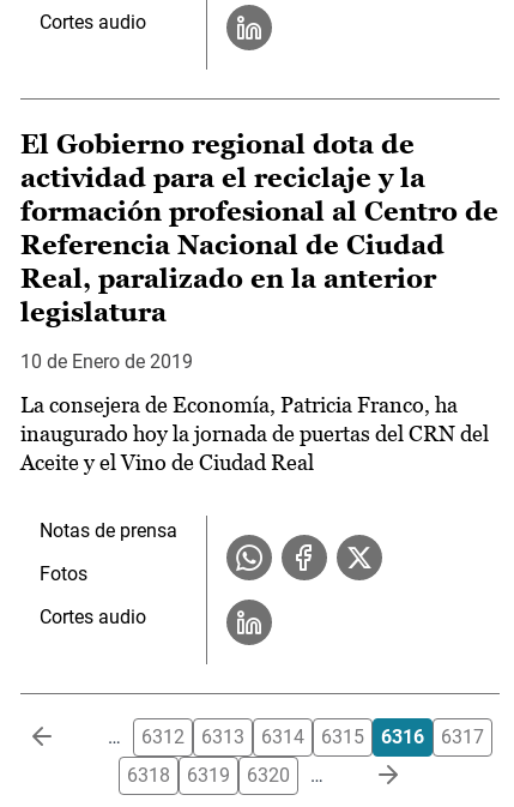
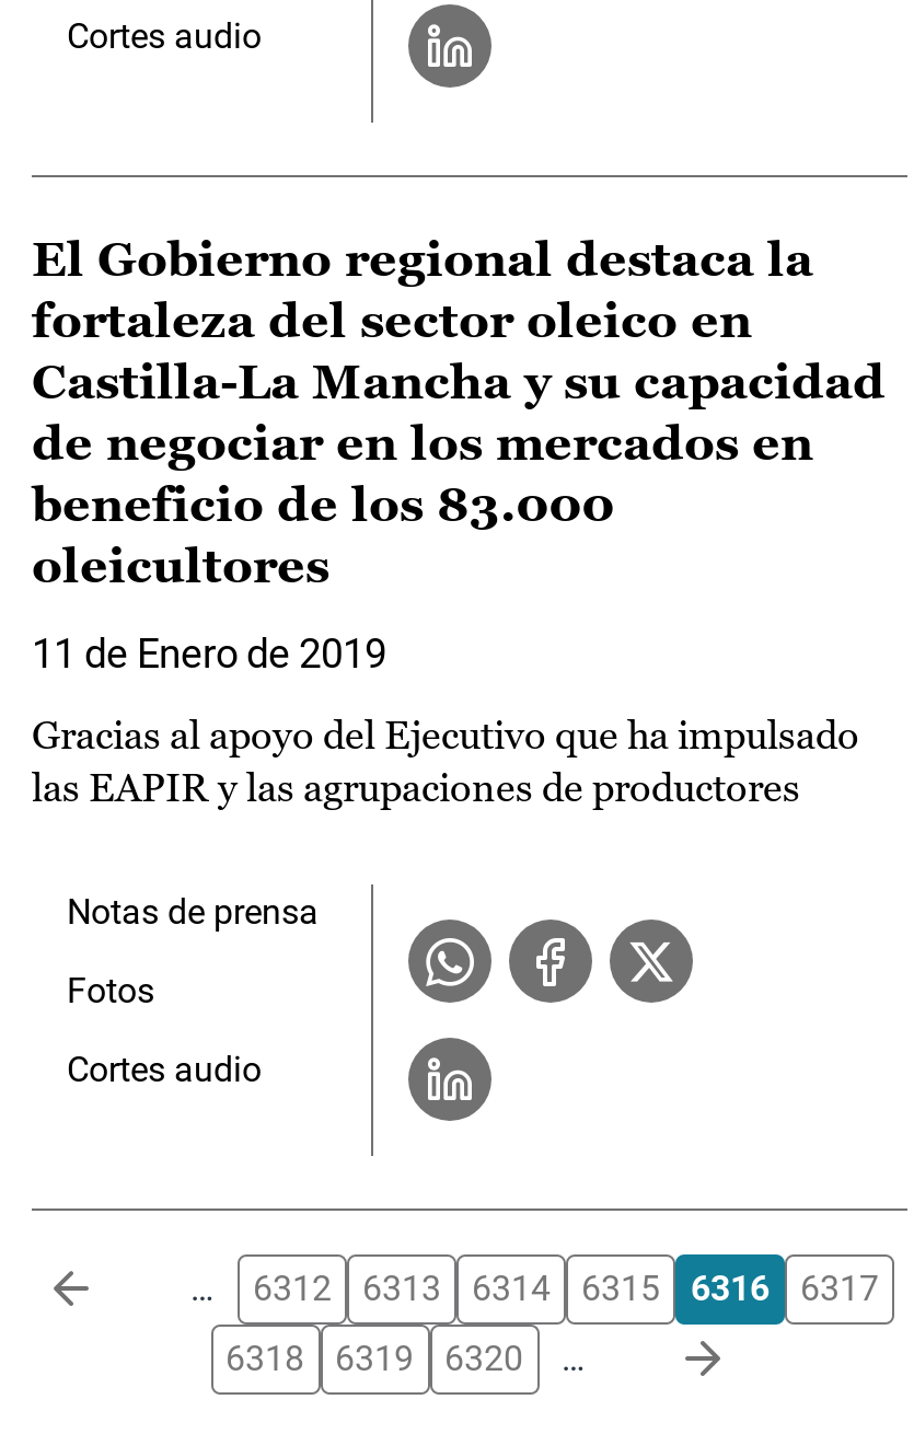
[20,130,498,327] El Gobierno regional dota de | actividad para el reciclaje y la | formación profesional al Centro de | Referencia Nacional de Ciudad | Real, paralizado en la anterior | legislatura -> [32,232,886,594] El Gobierno regional destaca la | fortaleza del sector oleico en | Castilla-La Mancha y su capacidad | de negociar en los mercados en | beneficio de los 83.000 | oleicultores
[20,350,193,373] 10 de Enero de 2019 -> [32,631,386,677] 11 de Enero de 2019
[20,392,489,475] La consejera de Economía, Patricia Franco, ha | inaugurado hoy la jornada de puertas del CRN del | Aceite y el Vino de Ciudad Real -> [32,712,859,810] Gracias al apoyo del Ejecutivo que ha impulsado | las EAPIR y las agrupaciones de productores

